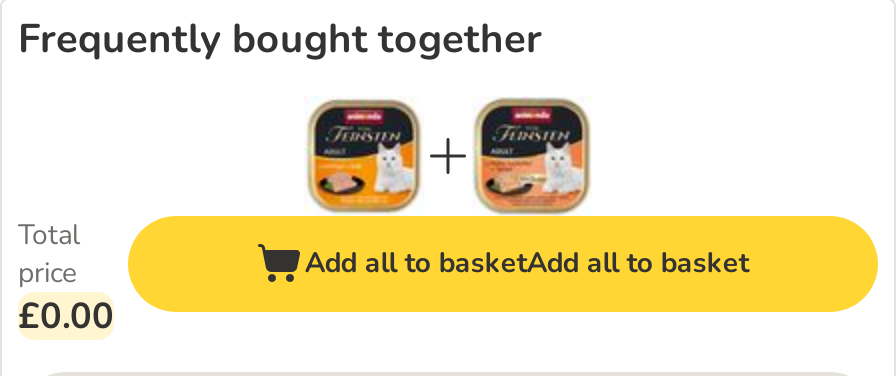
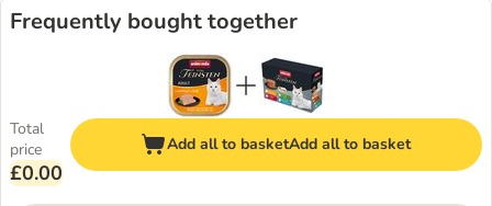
[472,96,592,216] [image] -> [260,54,324,118] [image]

